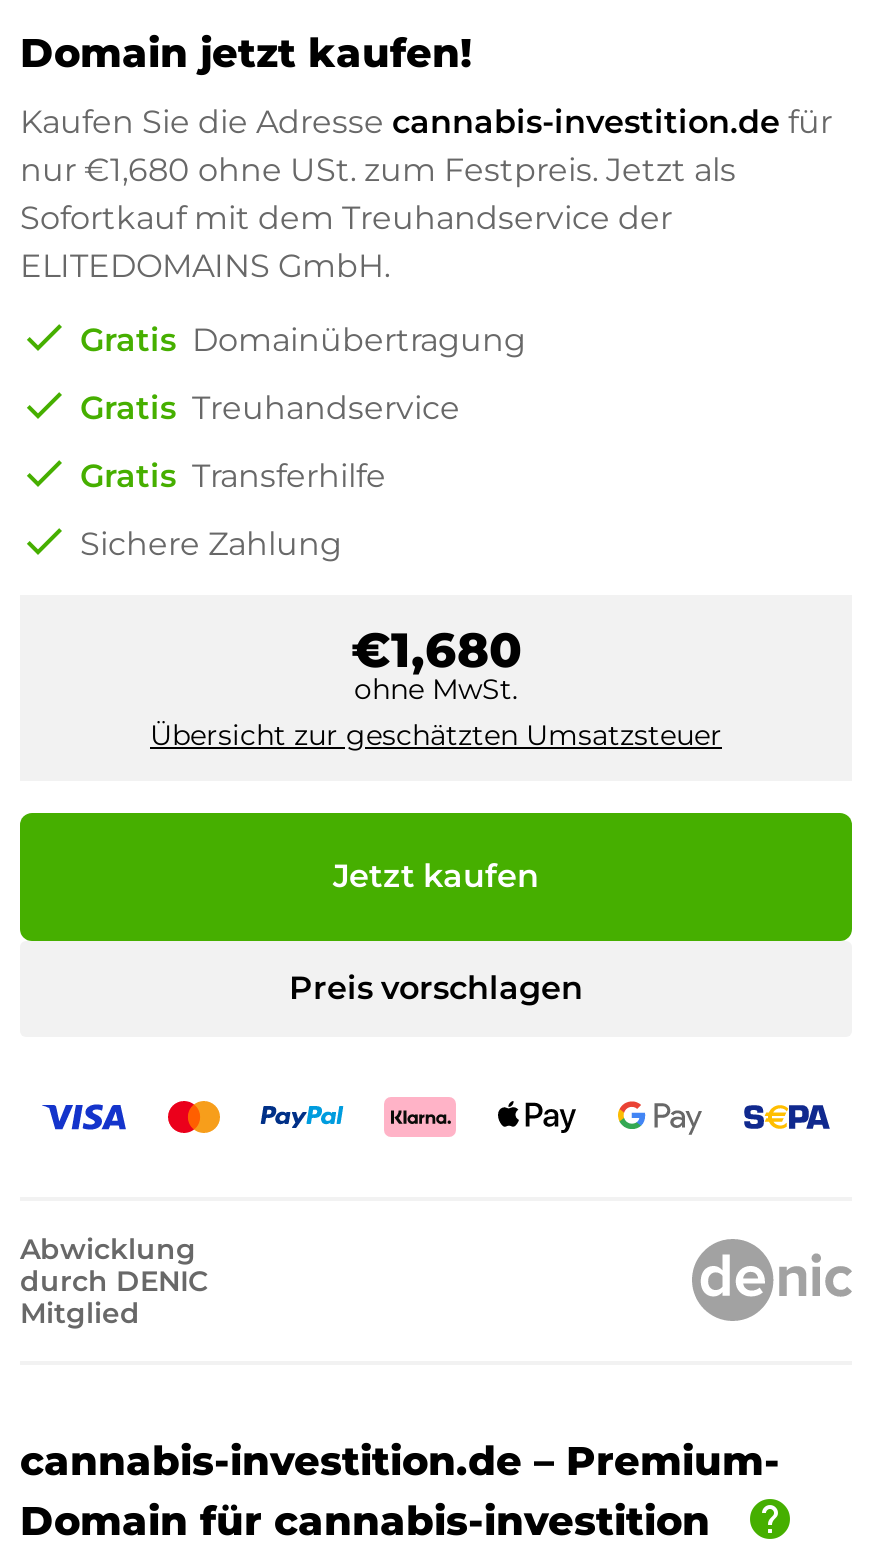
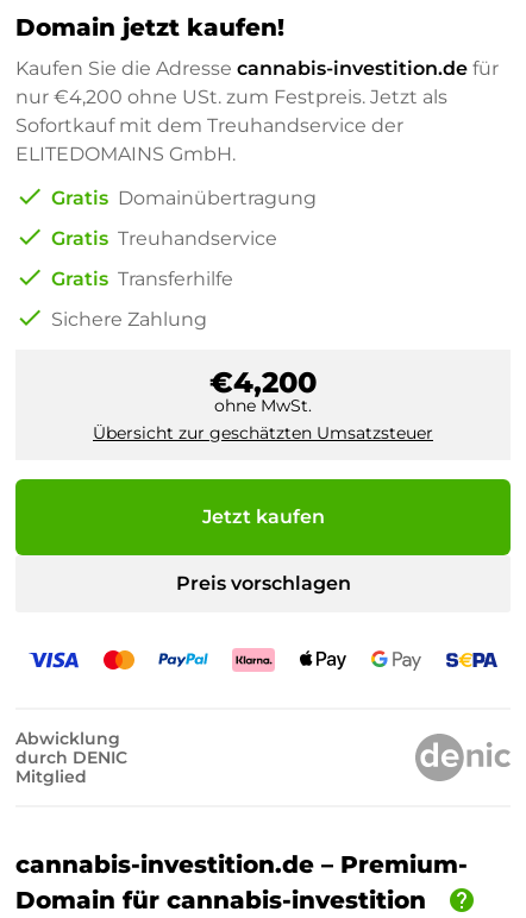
[20,150,736,188] nur €1,680 ohne USt. zum Festpreis. Jetzt als -> [15,86,447,108] nur €4,200 ohne USt. zum Festpreis. Jetzt als
[351,620,521,678] €1,680 -> [209,365,317,400] €4,200

